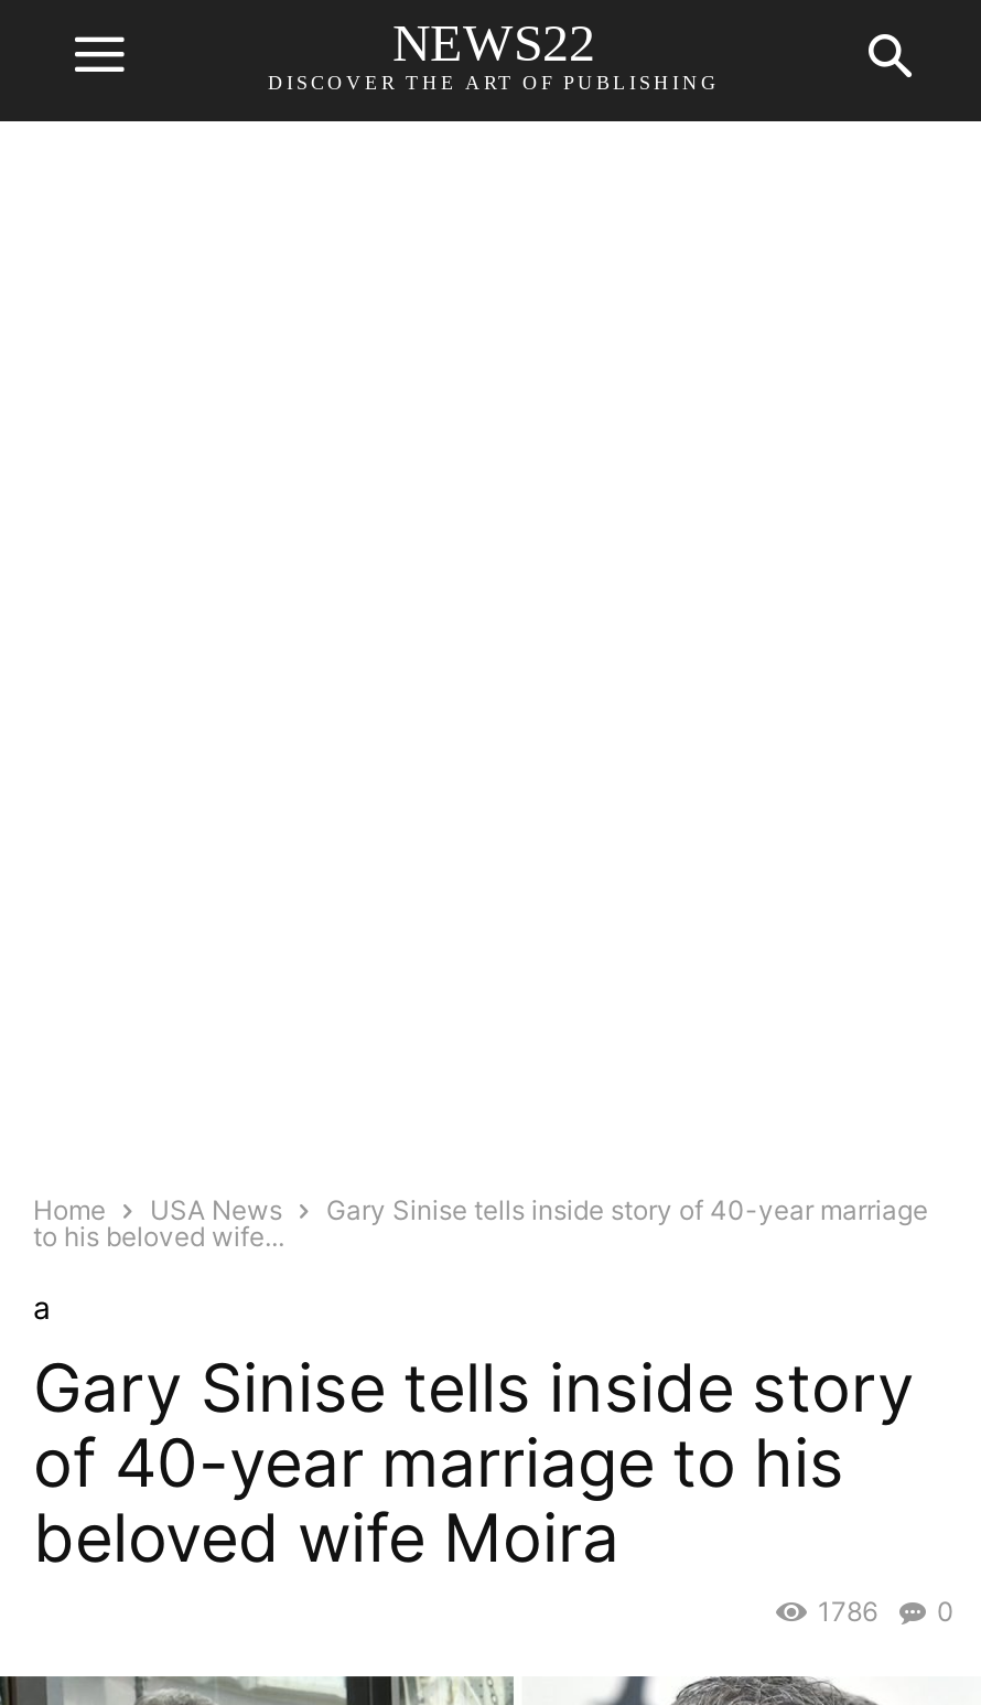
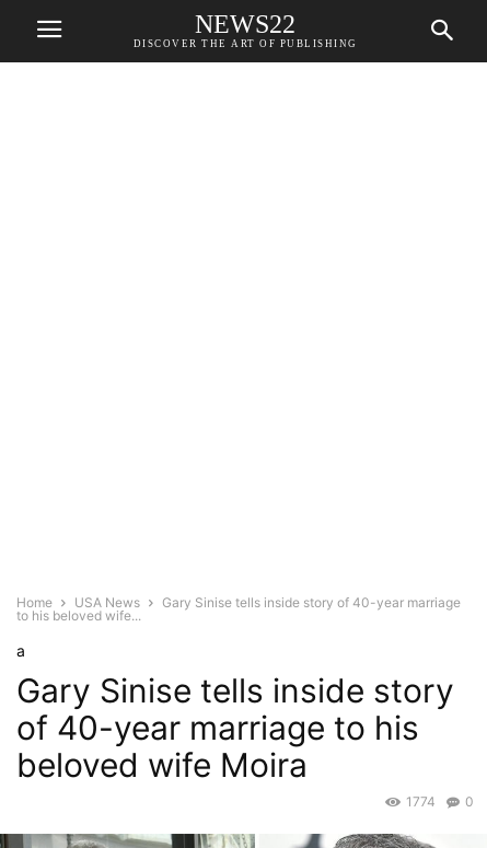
[818,1595,955,1628] 1786 0 -> [406,793,474,810] 1774 0

